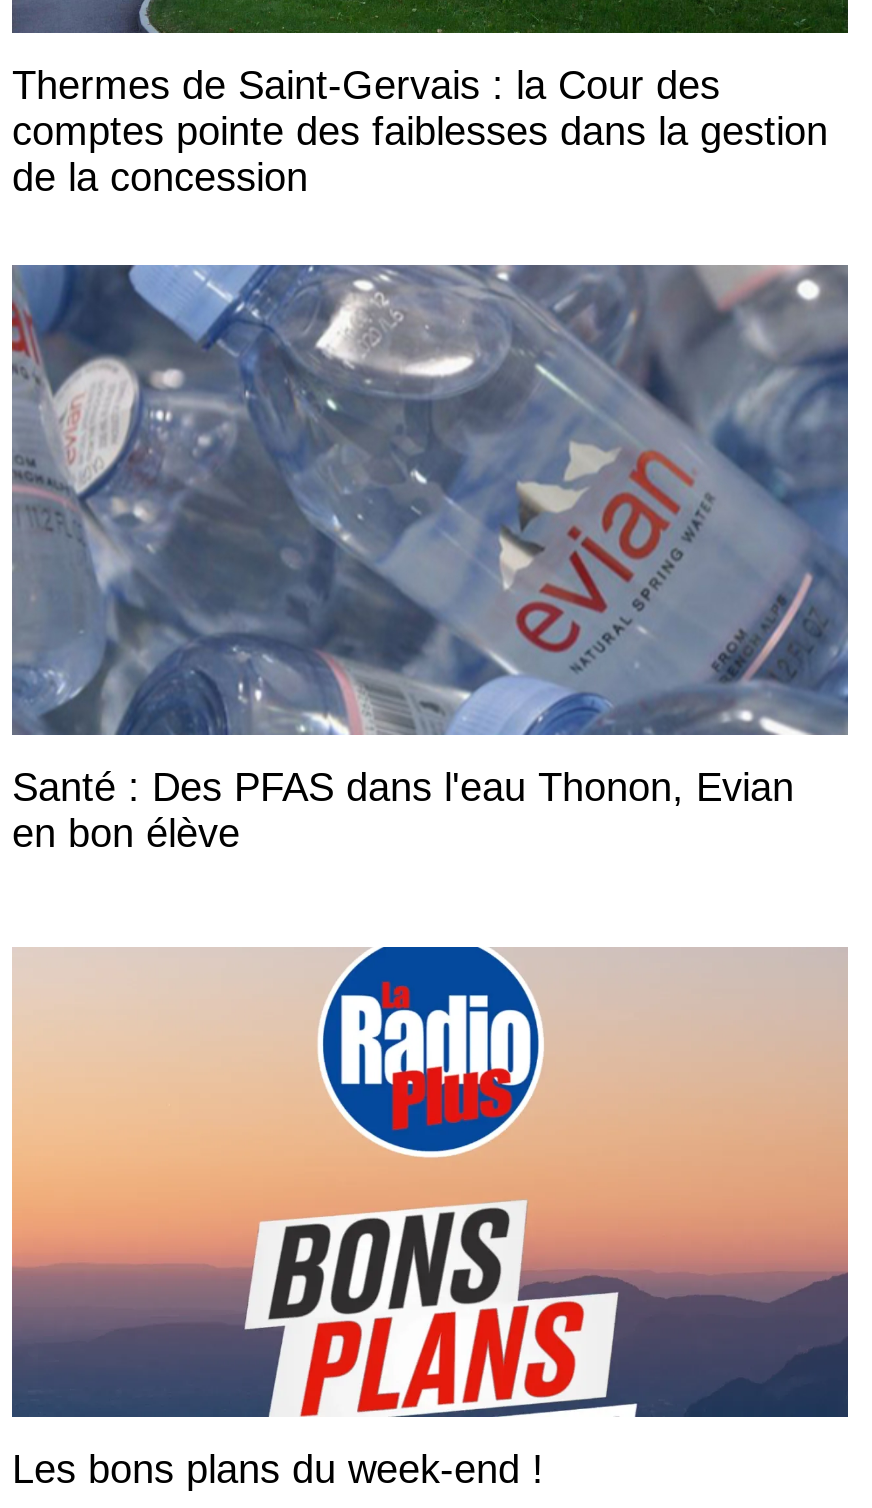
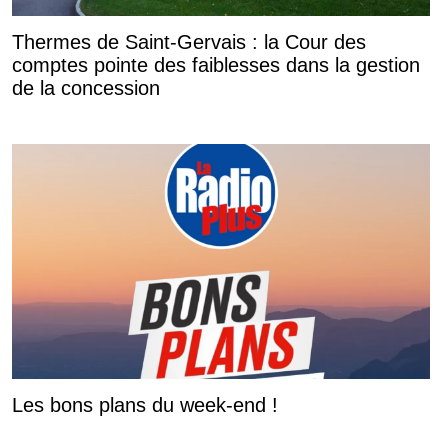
[12,262,850,854] [image] | Santé : Des PFAS dans l'eau Thonon, Evian | en bon élève -> none

